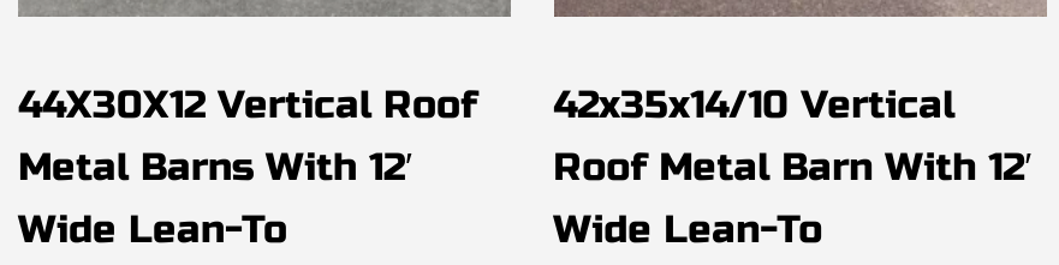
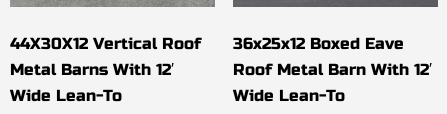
[18,81,955,127] 44X30X12 Vertical Roof 42x35x14/10 Vertical -> [10,34,404,53] 44X30X12 Vertical Roof 36x25x12 Boxed Eave

